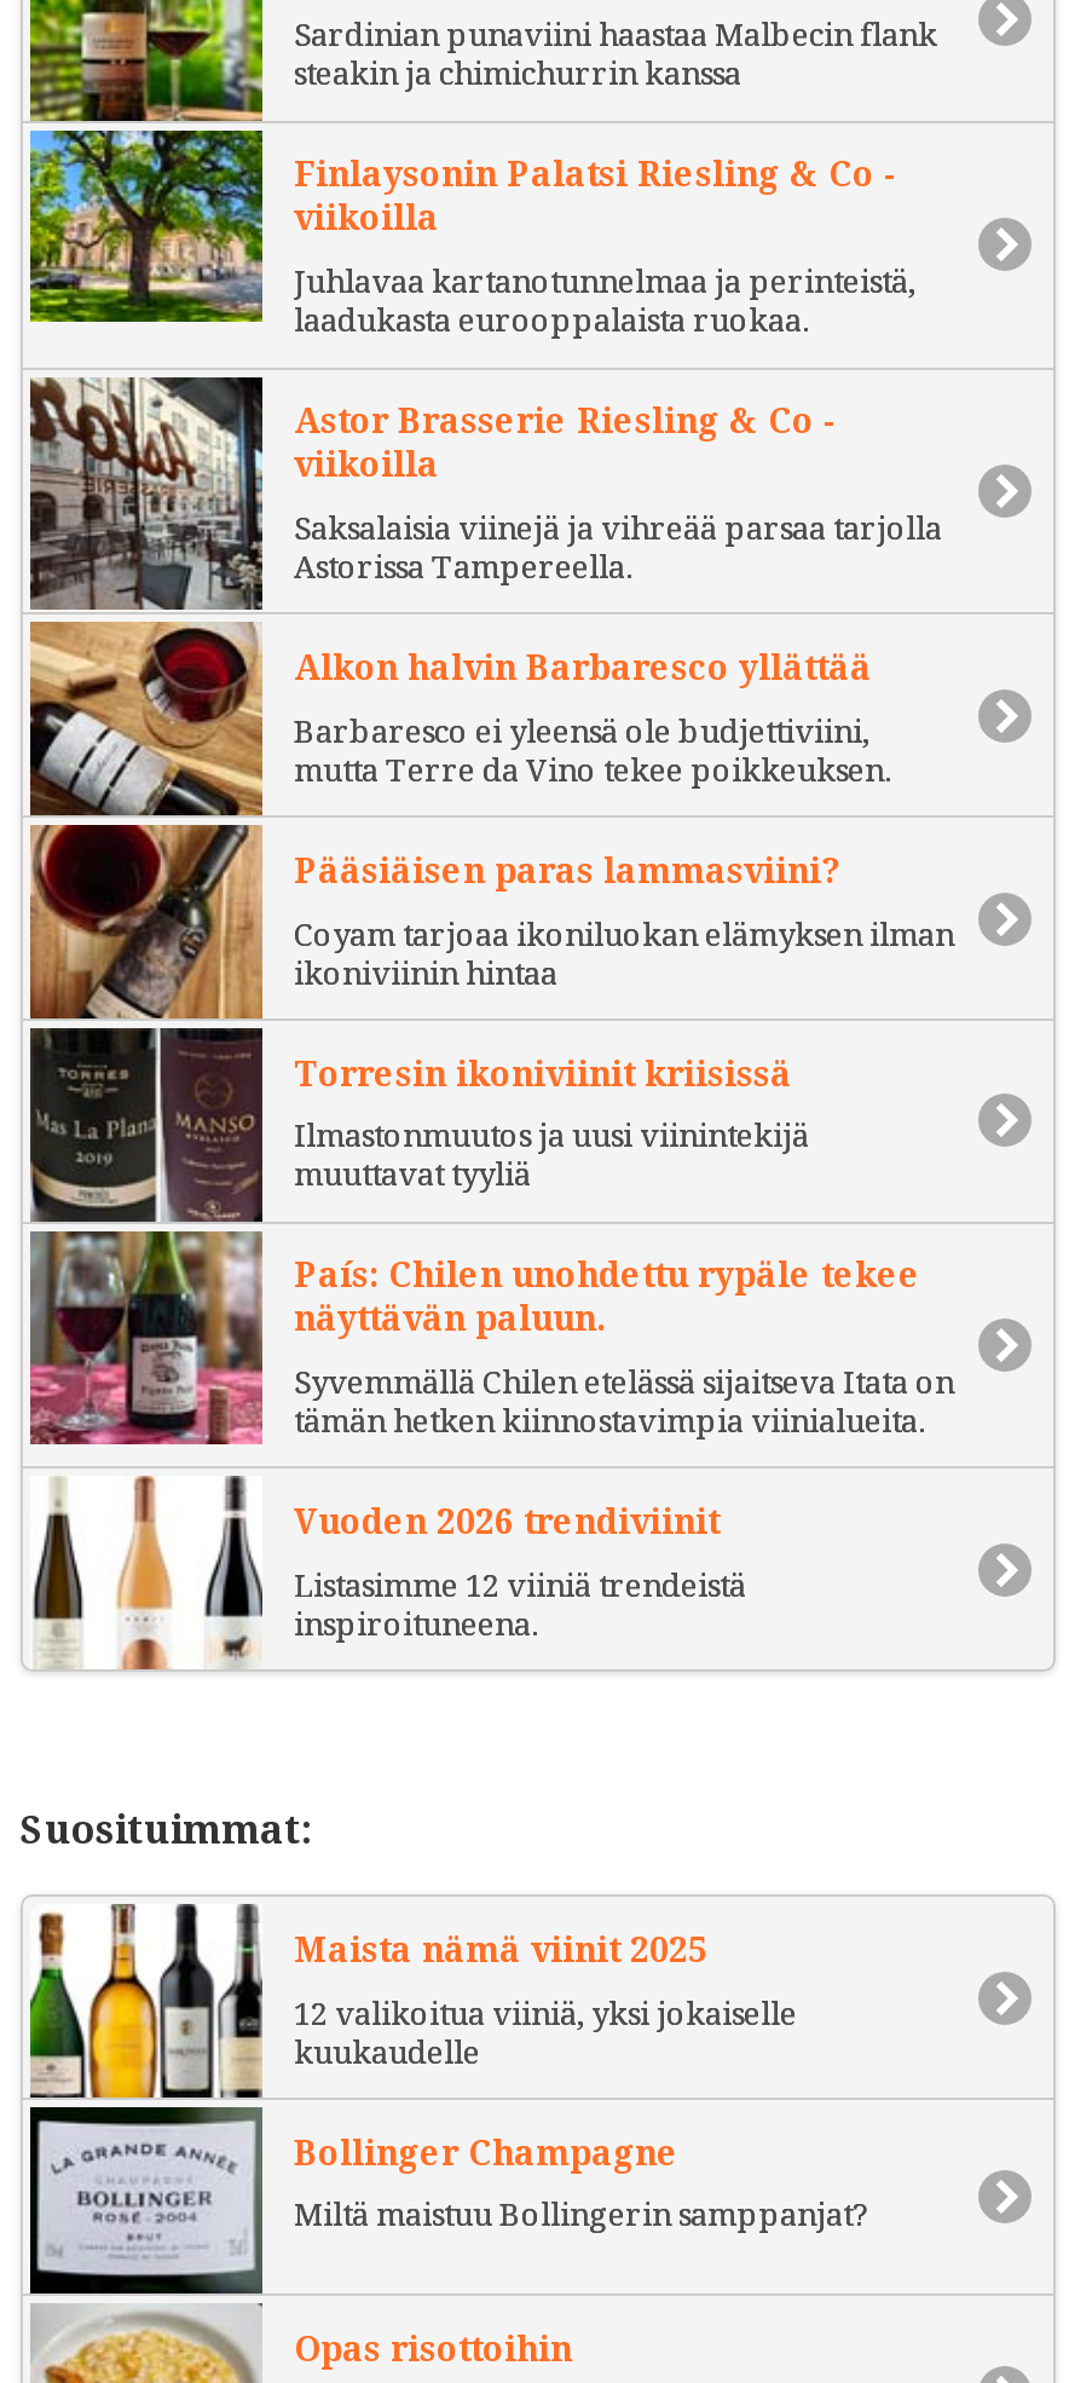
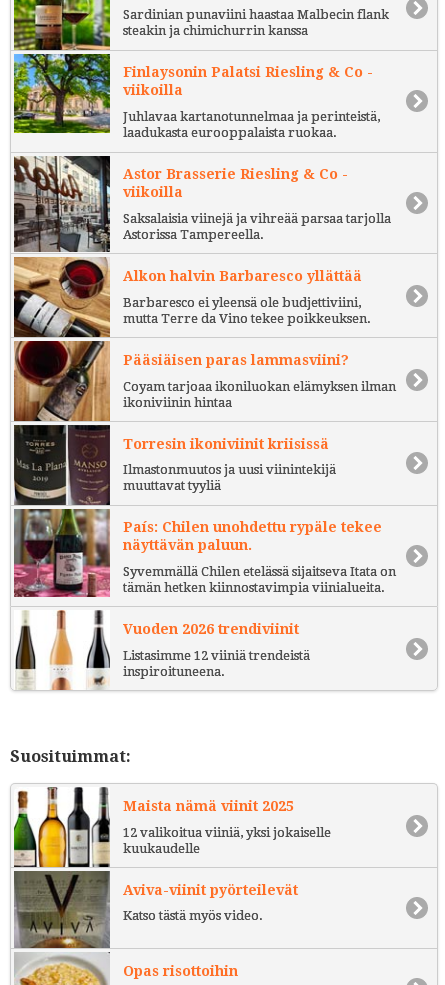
[28,2105,678,2296] [image] | Bollinger Champagne -> [14,870,298,949] [image] | Aviva-viinit pyörteilevät
[294,2198,869,2234] Miltä maistuu Bollingerin samppanjat? -> [123,908,263,923] Katso tästä myös video.

